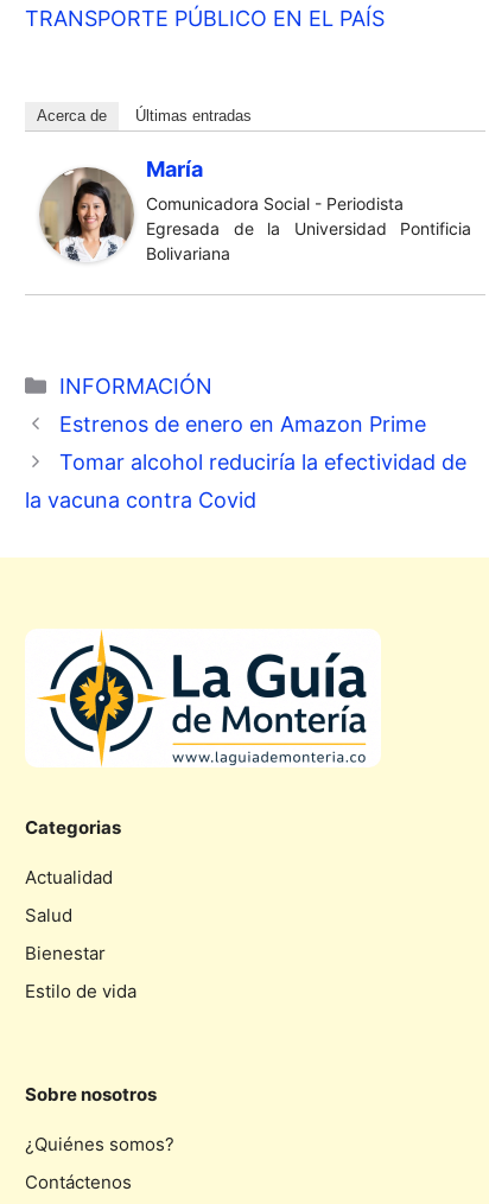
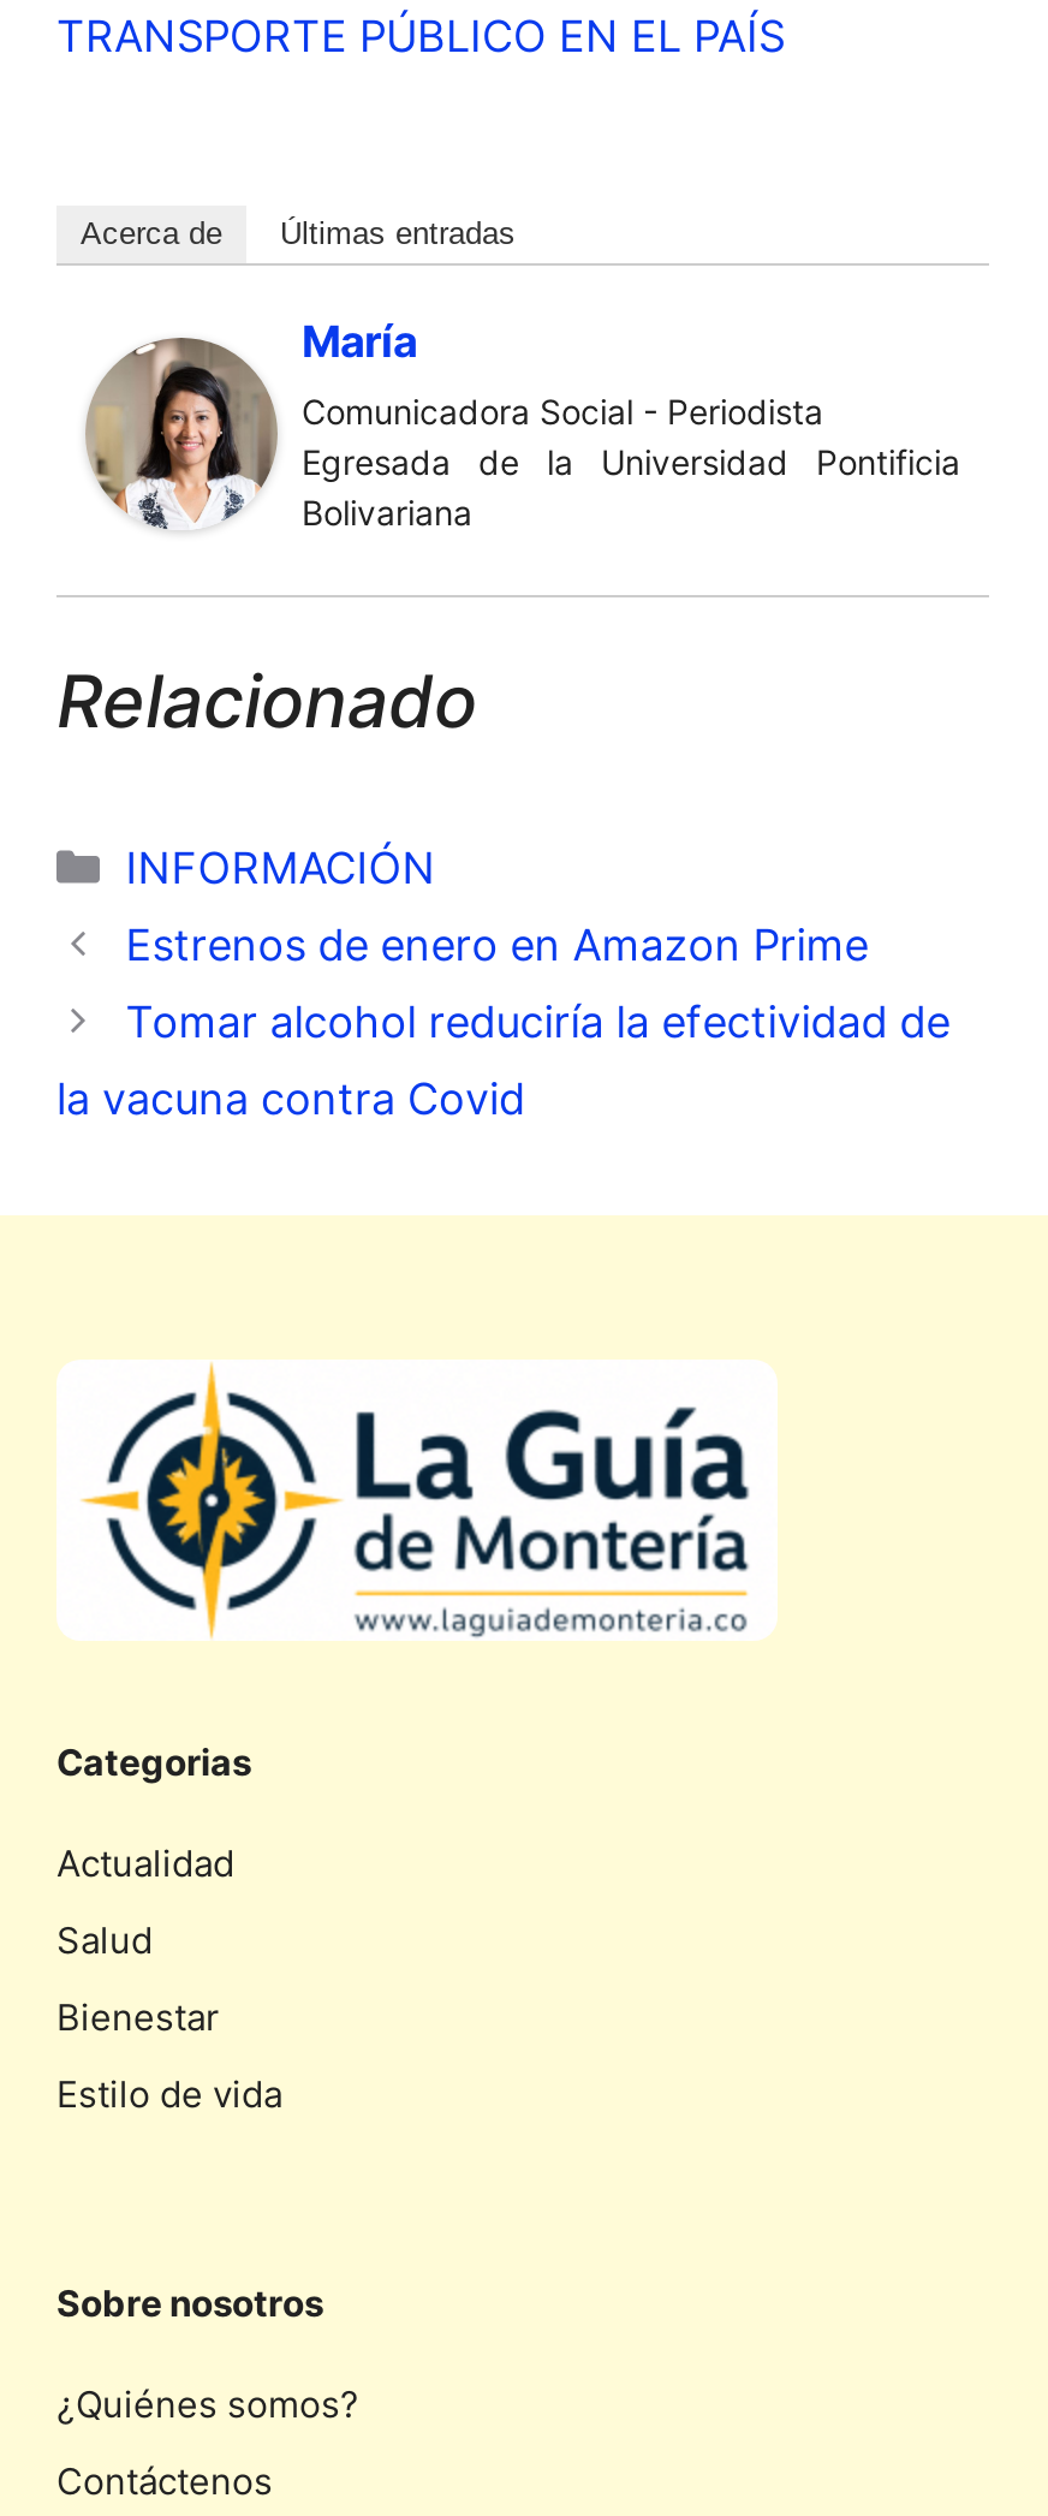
none -> [56,657,477,743] Relacionado

